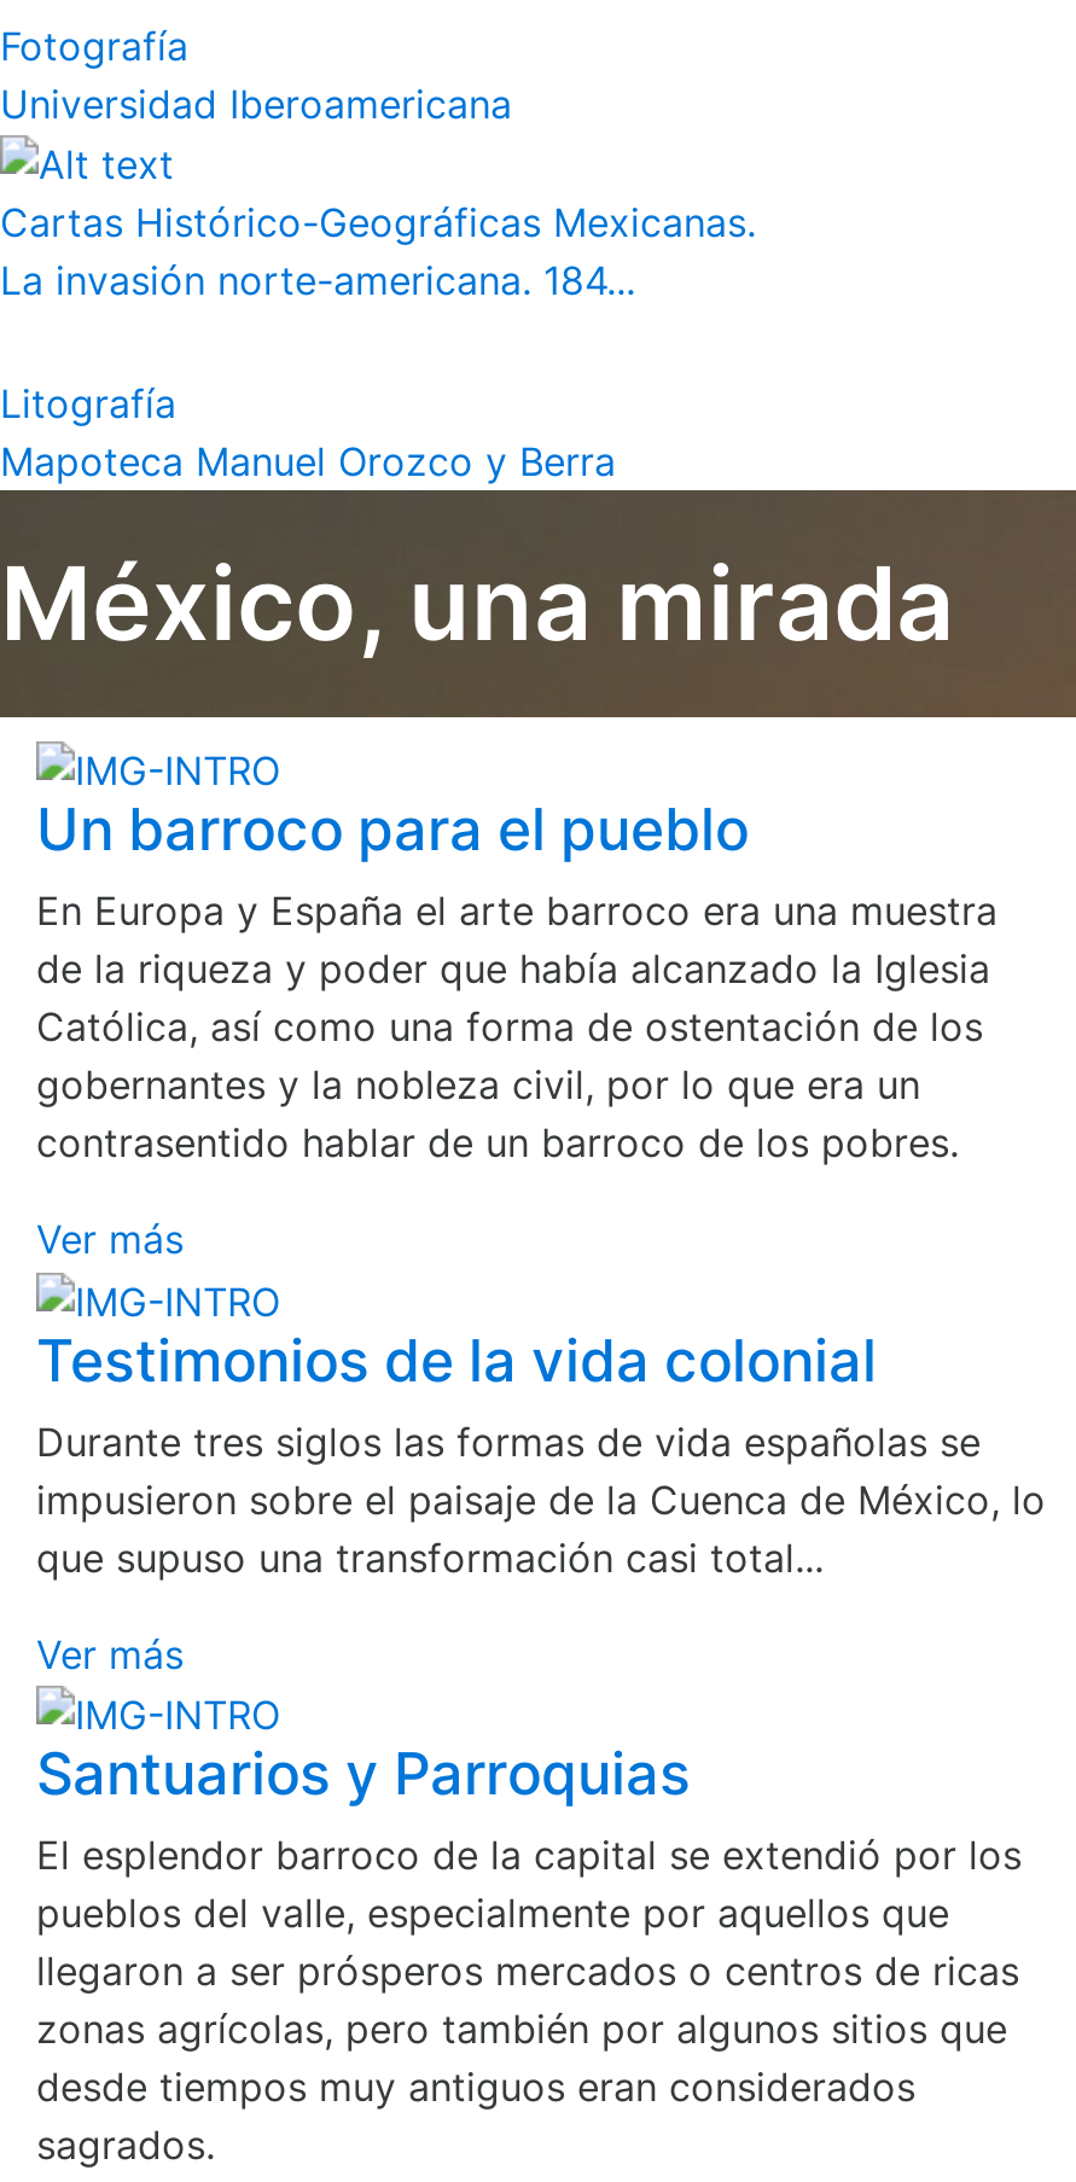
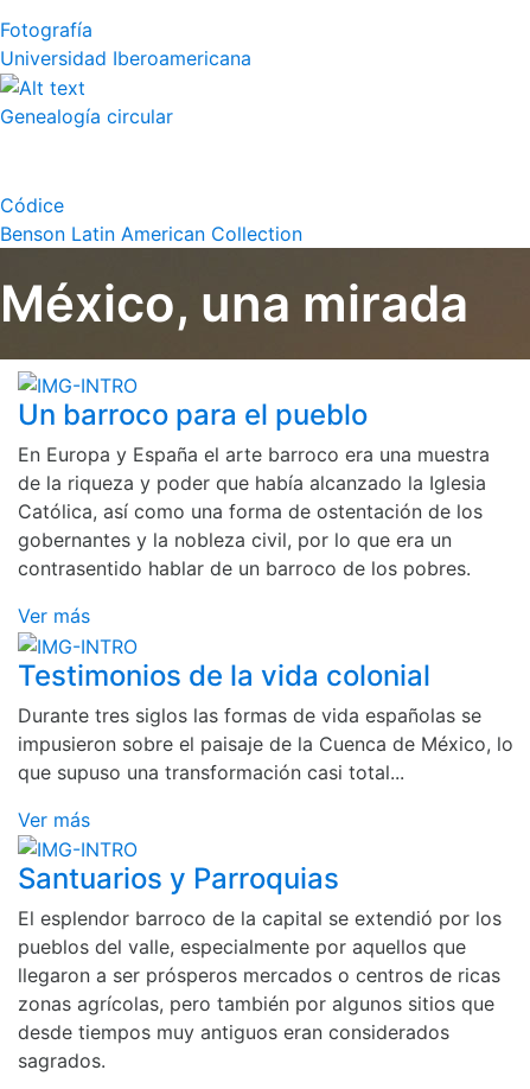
[0,199,756,305] Cartas Histórico-Geográficas Mexicanas. | La invasión norte-americana. 184... -> [0,105,173,129] Genealogía circular
[0,380,616,486] Litografía | Mapoteca Manuel Orozco y Berra -> [0,194,302,246] Códice | Benson Latin American Collection

